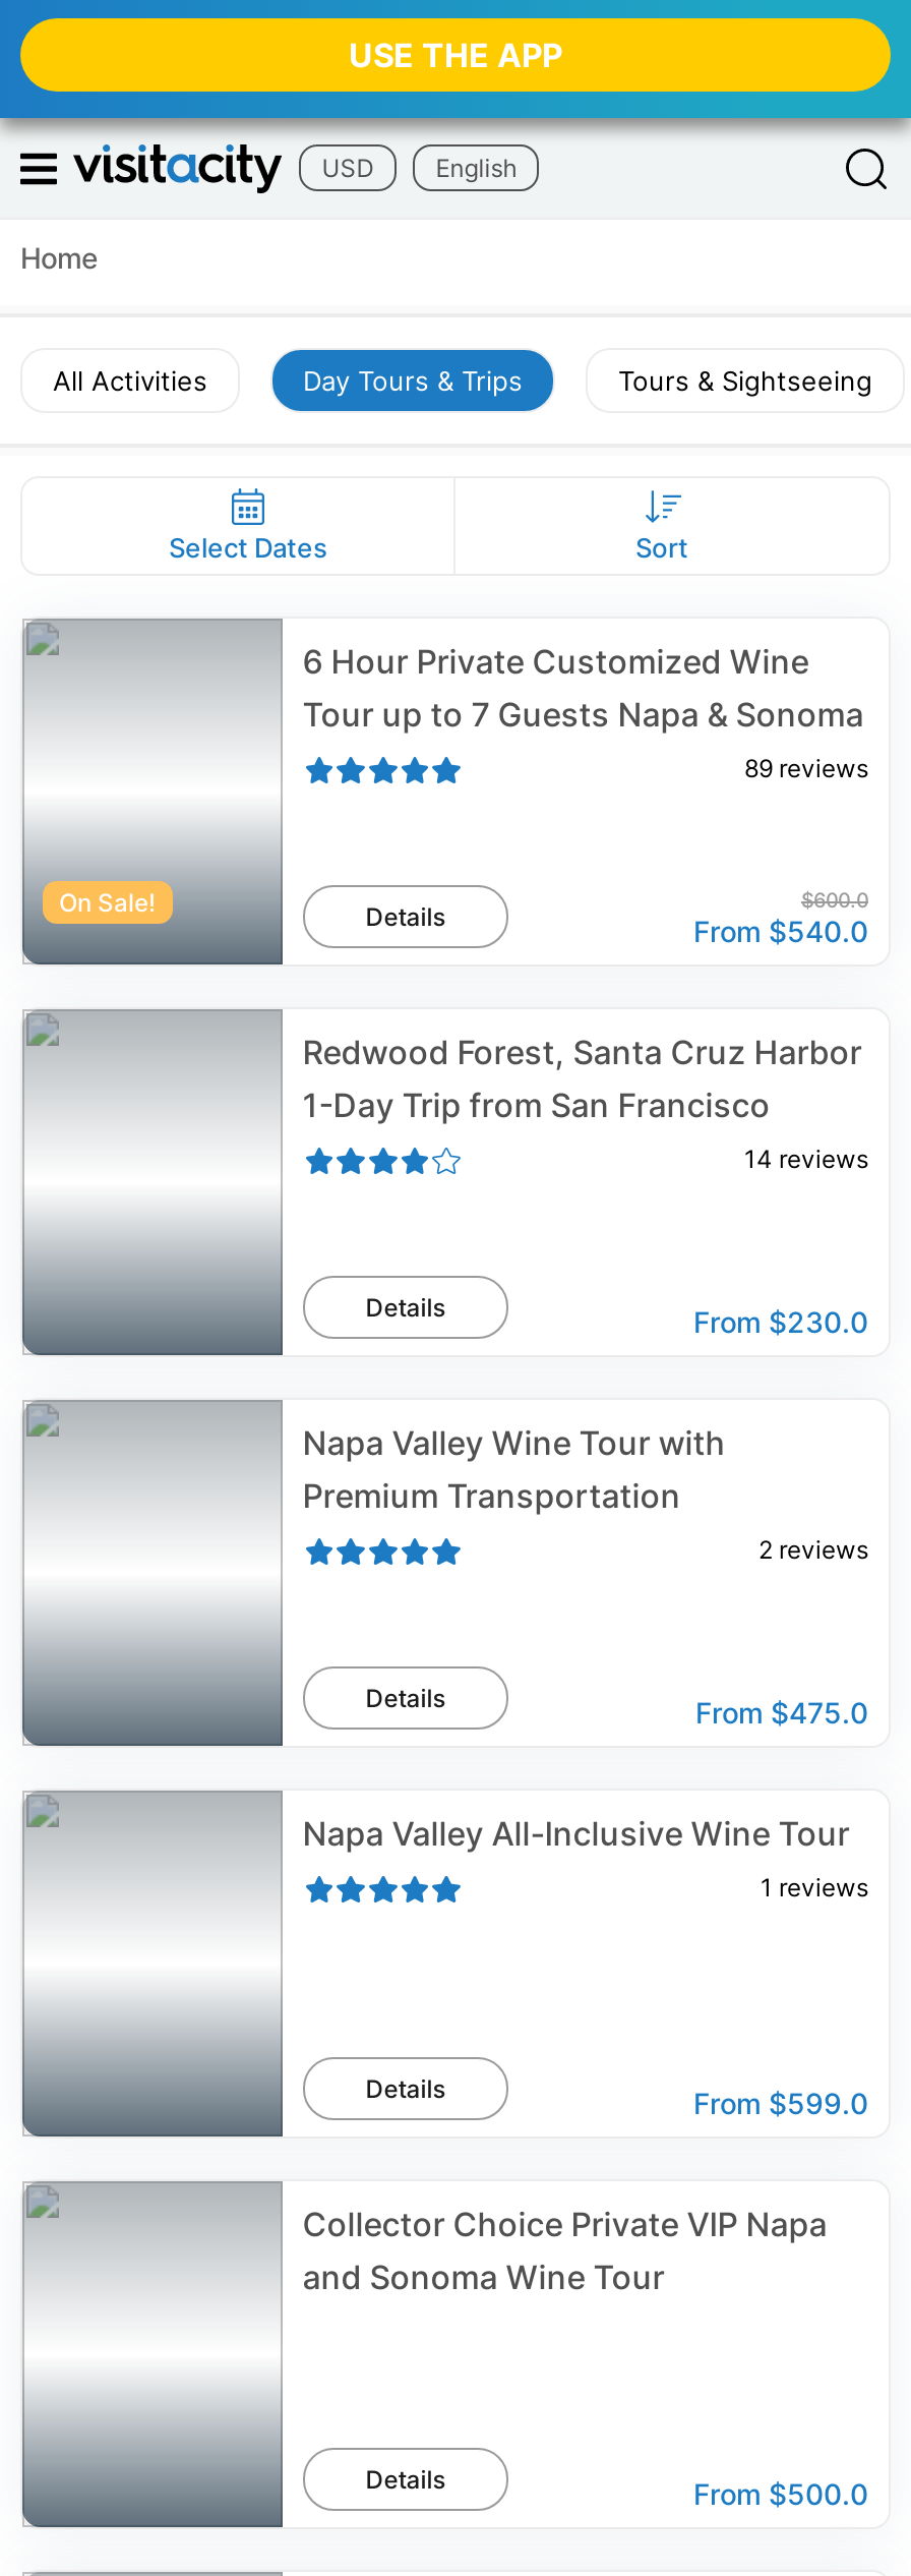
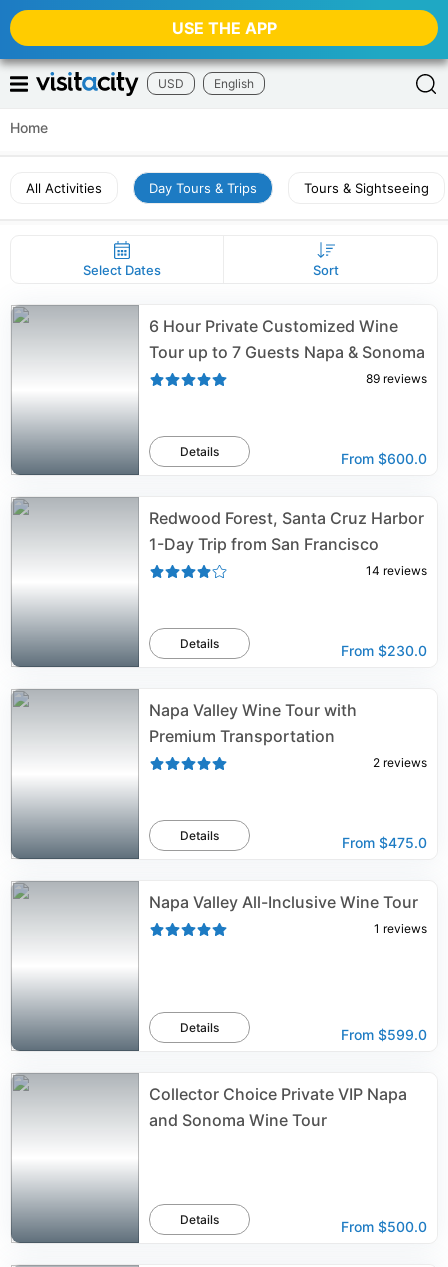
[59,887,157,918] On Sale! -> none
[693,887,868,948] $600.0 | From $540.0 -> [341,450,427,467] From $600.0

